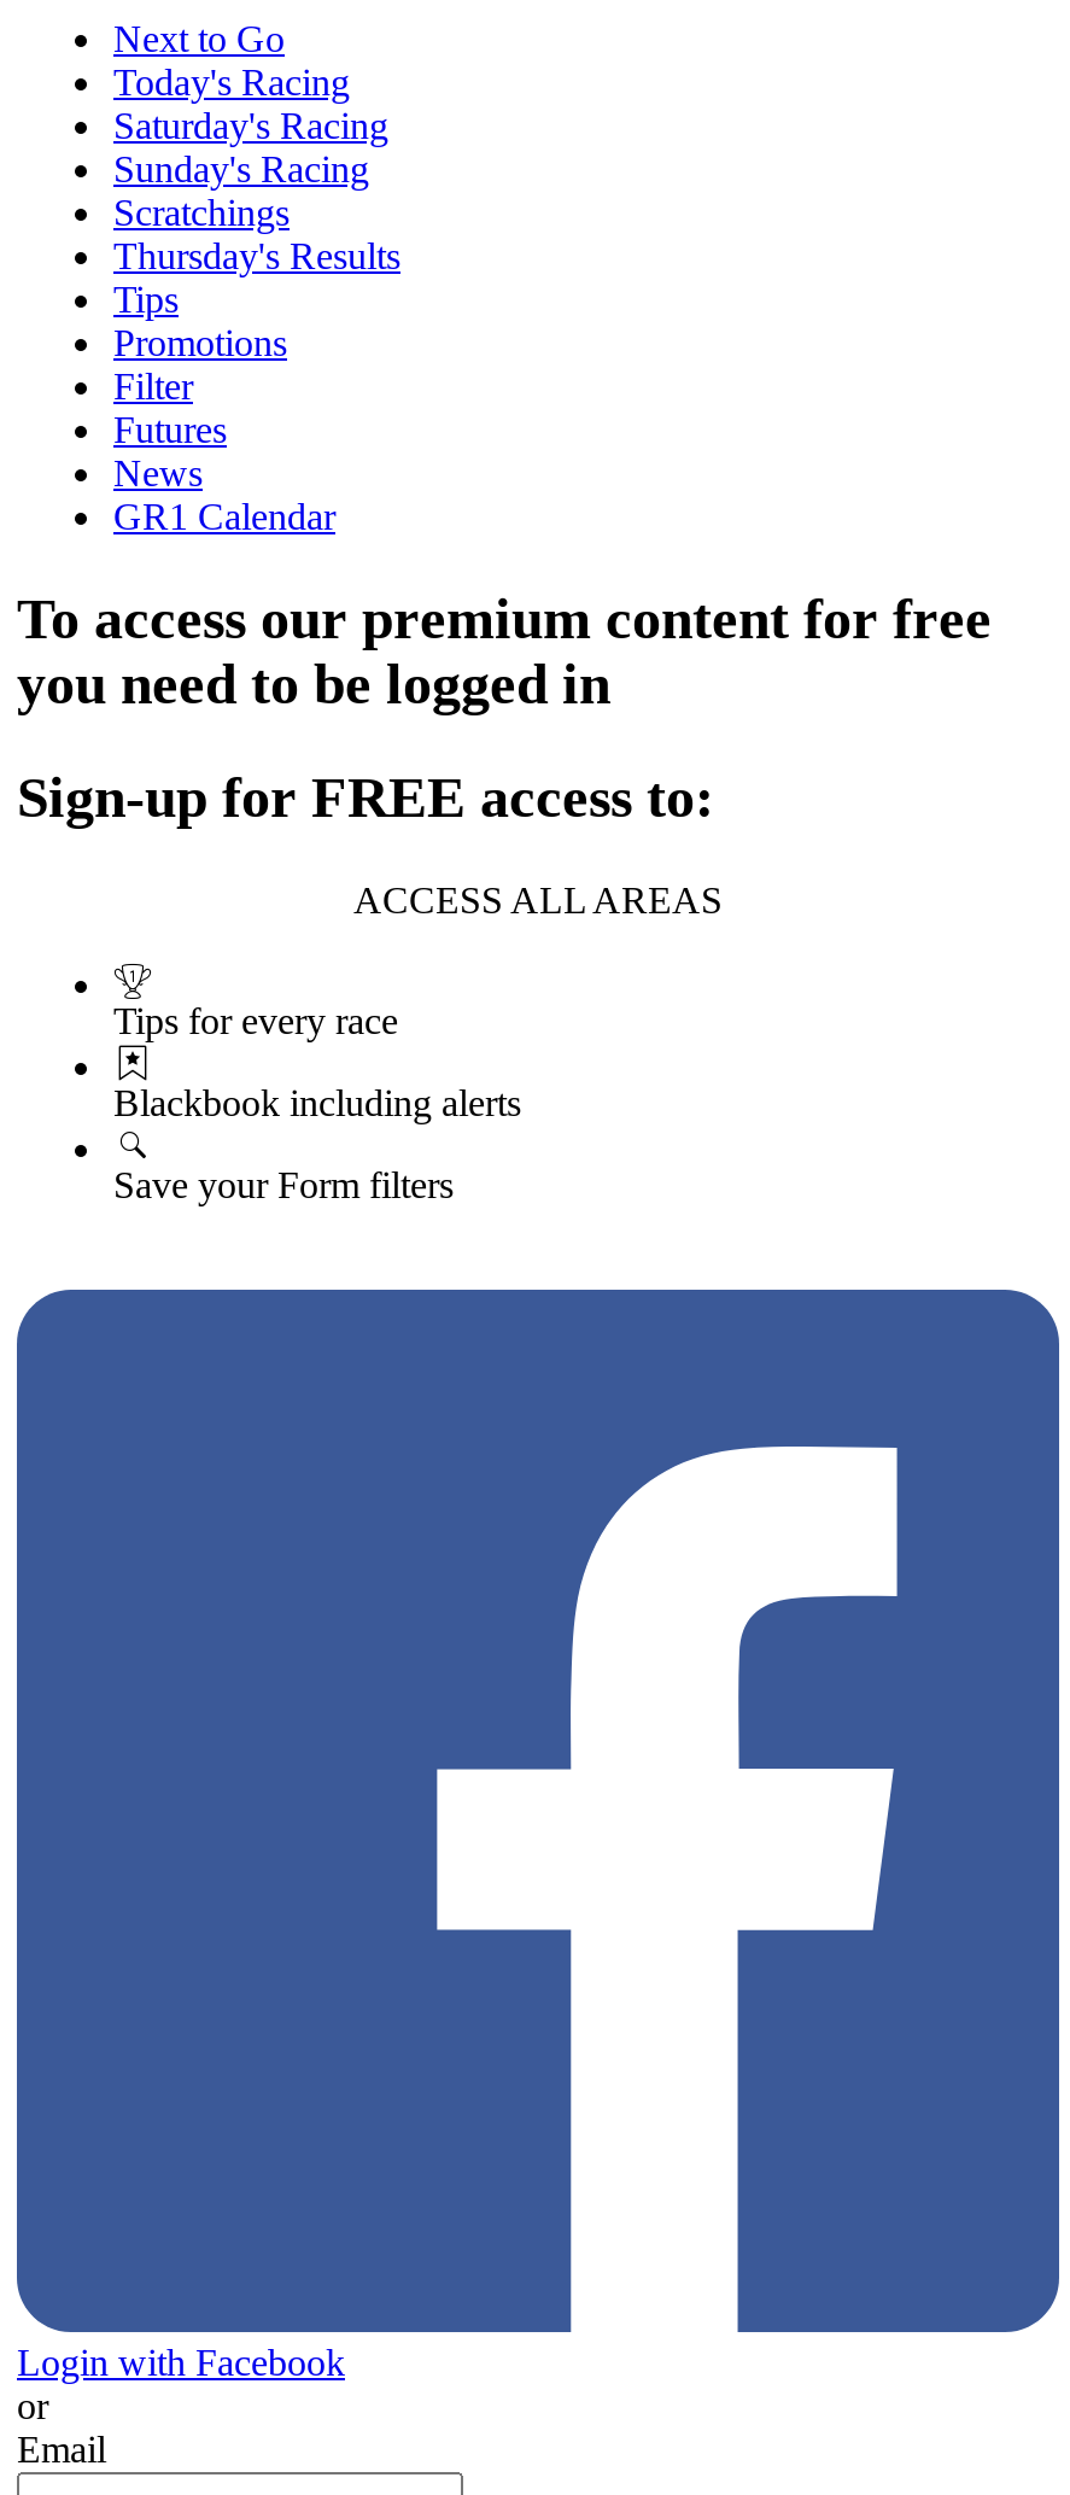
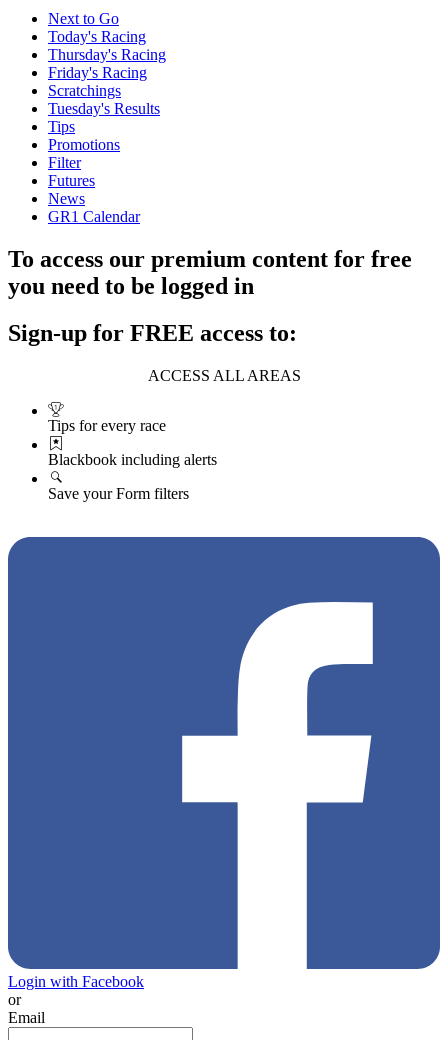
[113,105,388,146] Saturday's Racing -> [48,46,166,63] Thursday's Racing
[113,148,369,189] Sunday's Racing -> [48,64,147,81] Friday's Racing
[113,235,400,276] Thursday's Results -> [48,100,160,117] Tuesday's Results

